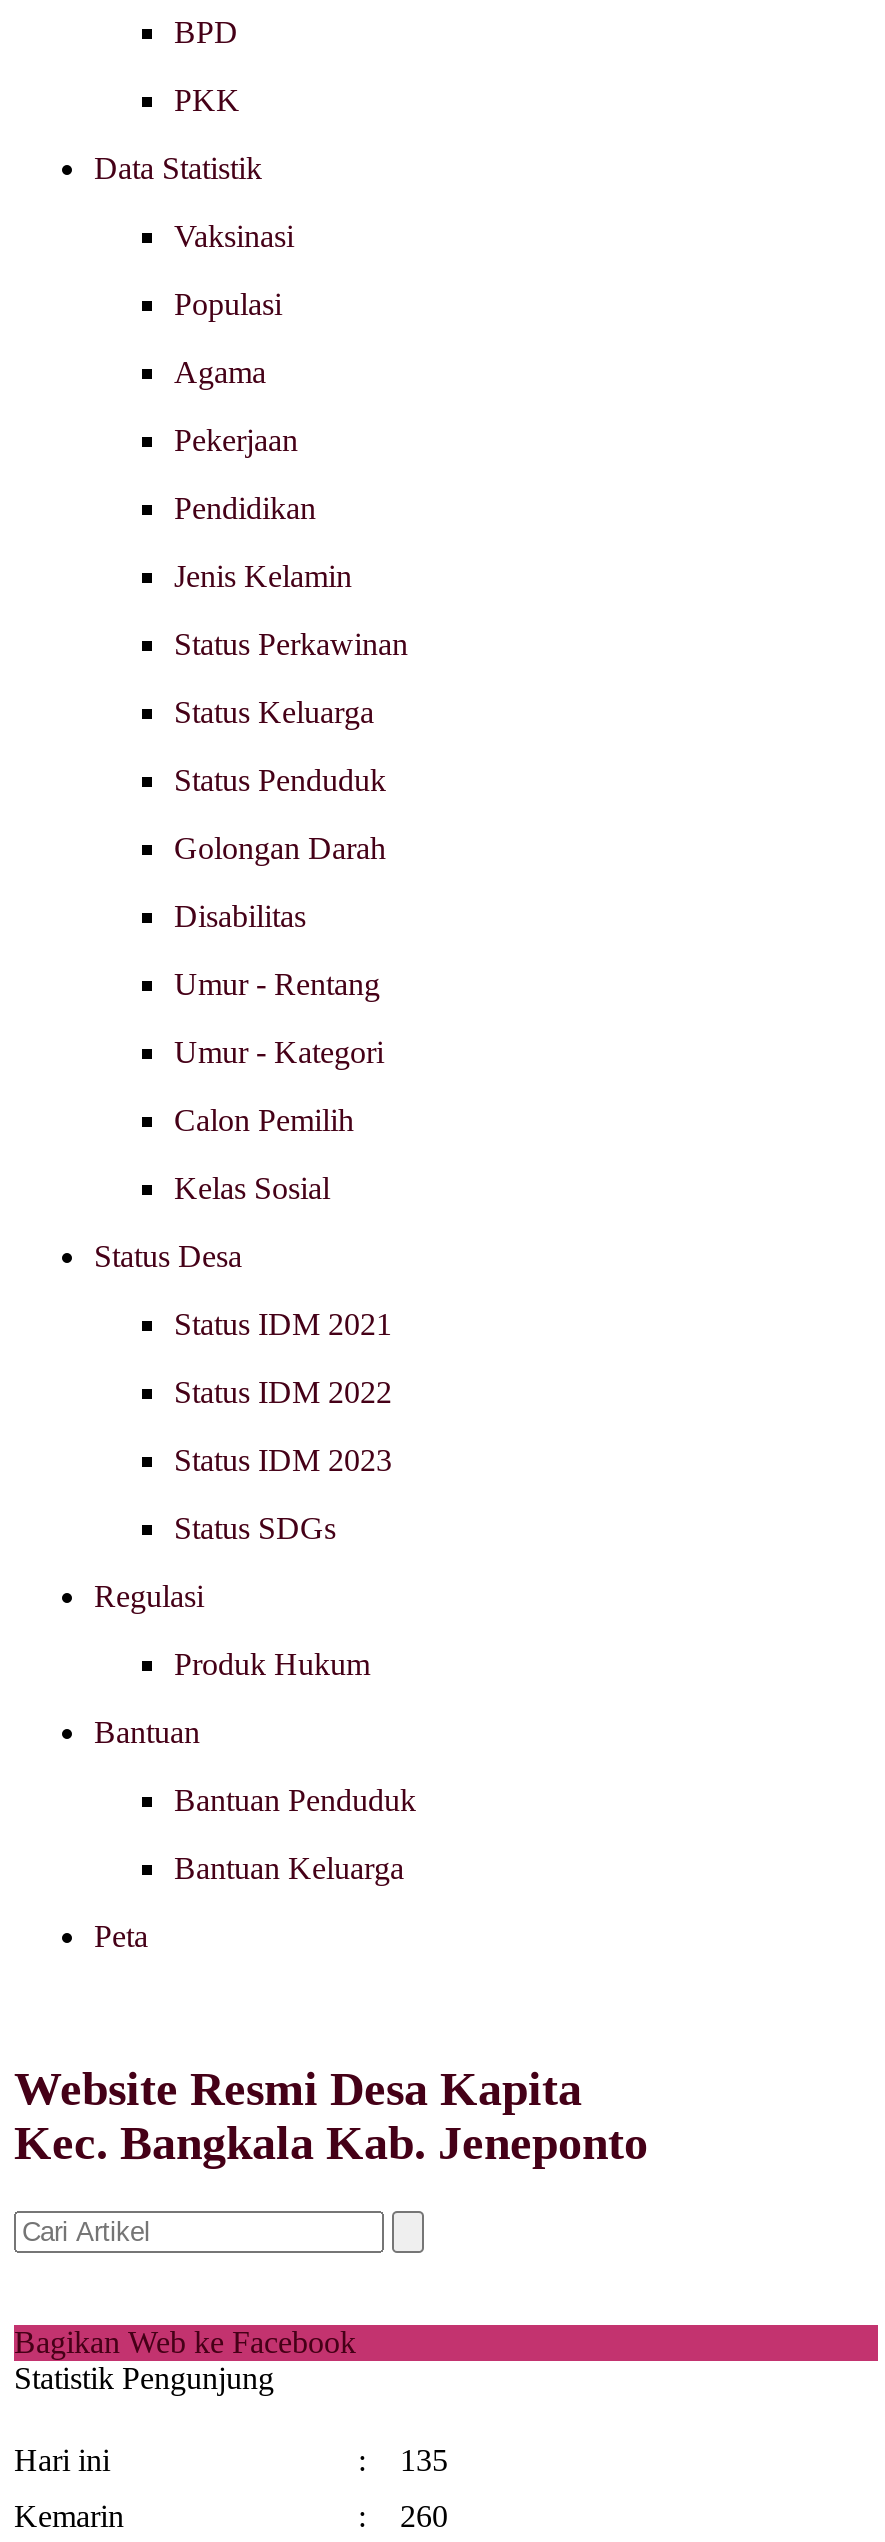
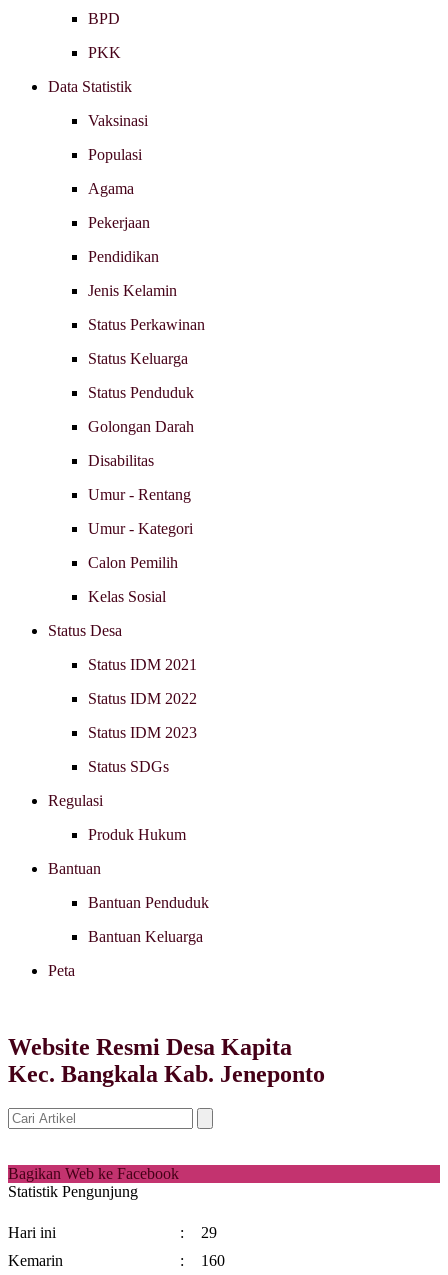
[400,2442,448,2476] 135 -> [201,1223,217,1240] 29
[400,2498,448,2532] 260 -> [201,1251,225,1268] 160

